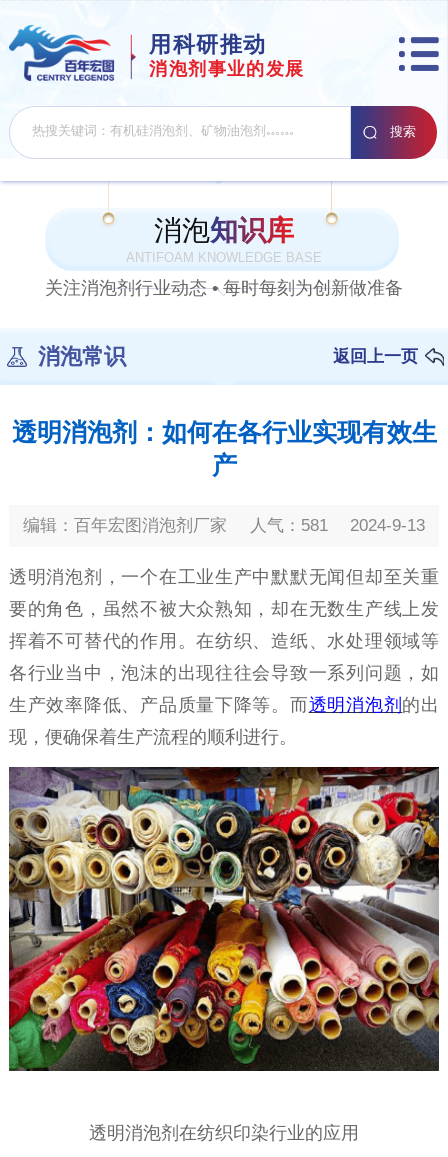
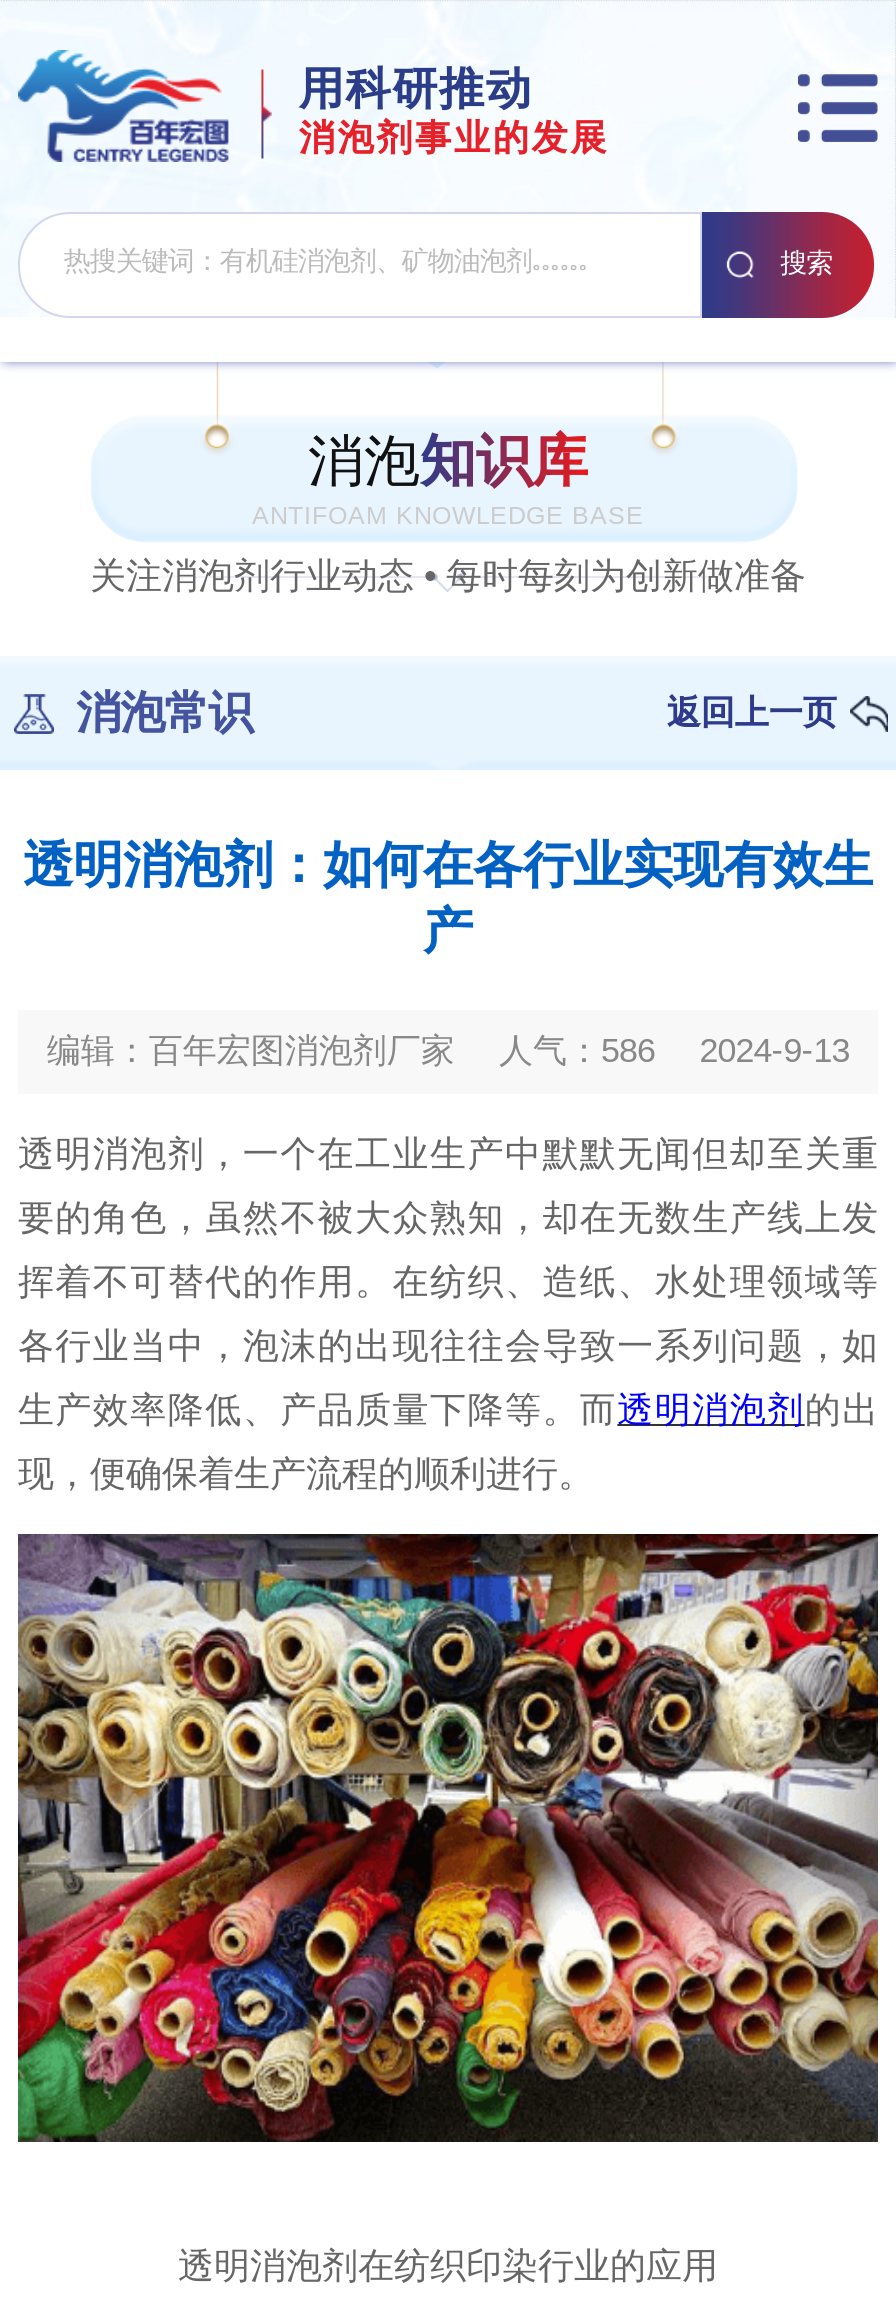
[23,516,425,535] 编辑：百年宏图消泡剂厂家 人气：581 2024-9-13 -> [47,1031,849,1069] 编辑：百年宏图消泡剂厂家 人气：586 2024-9-13

